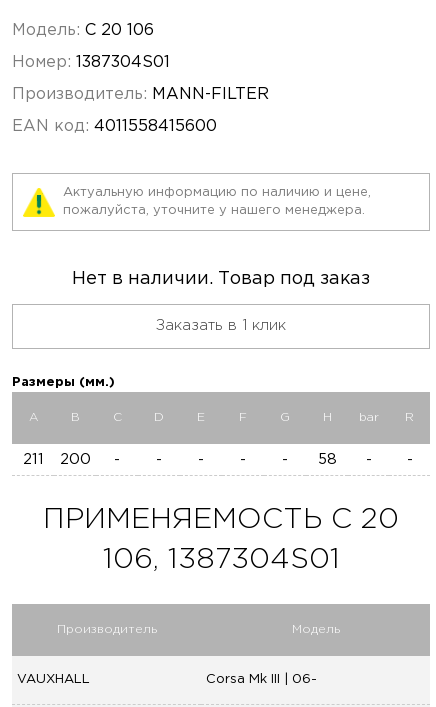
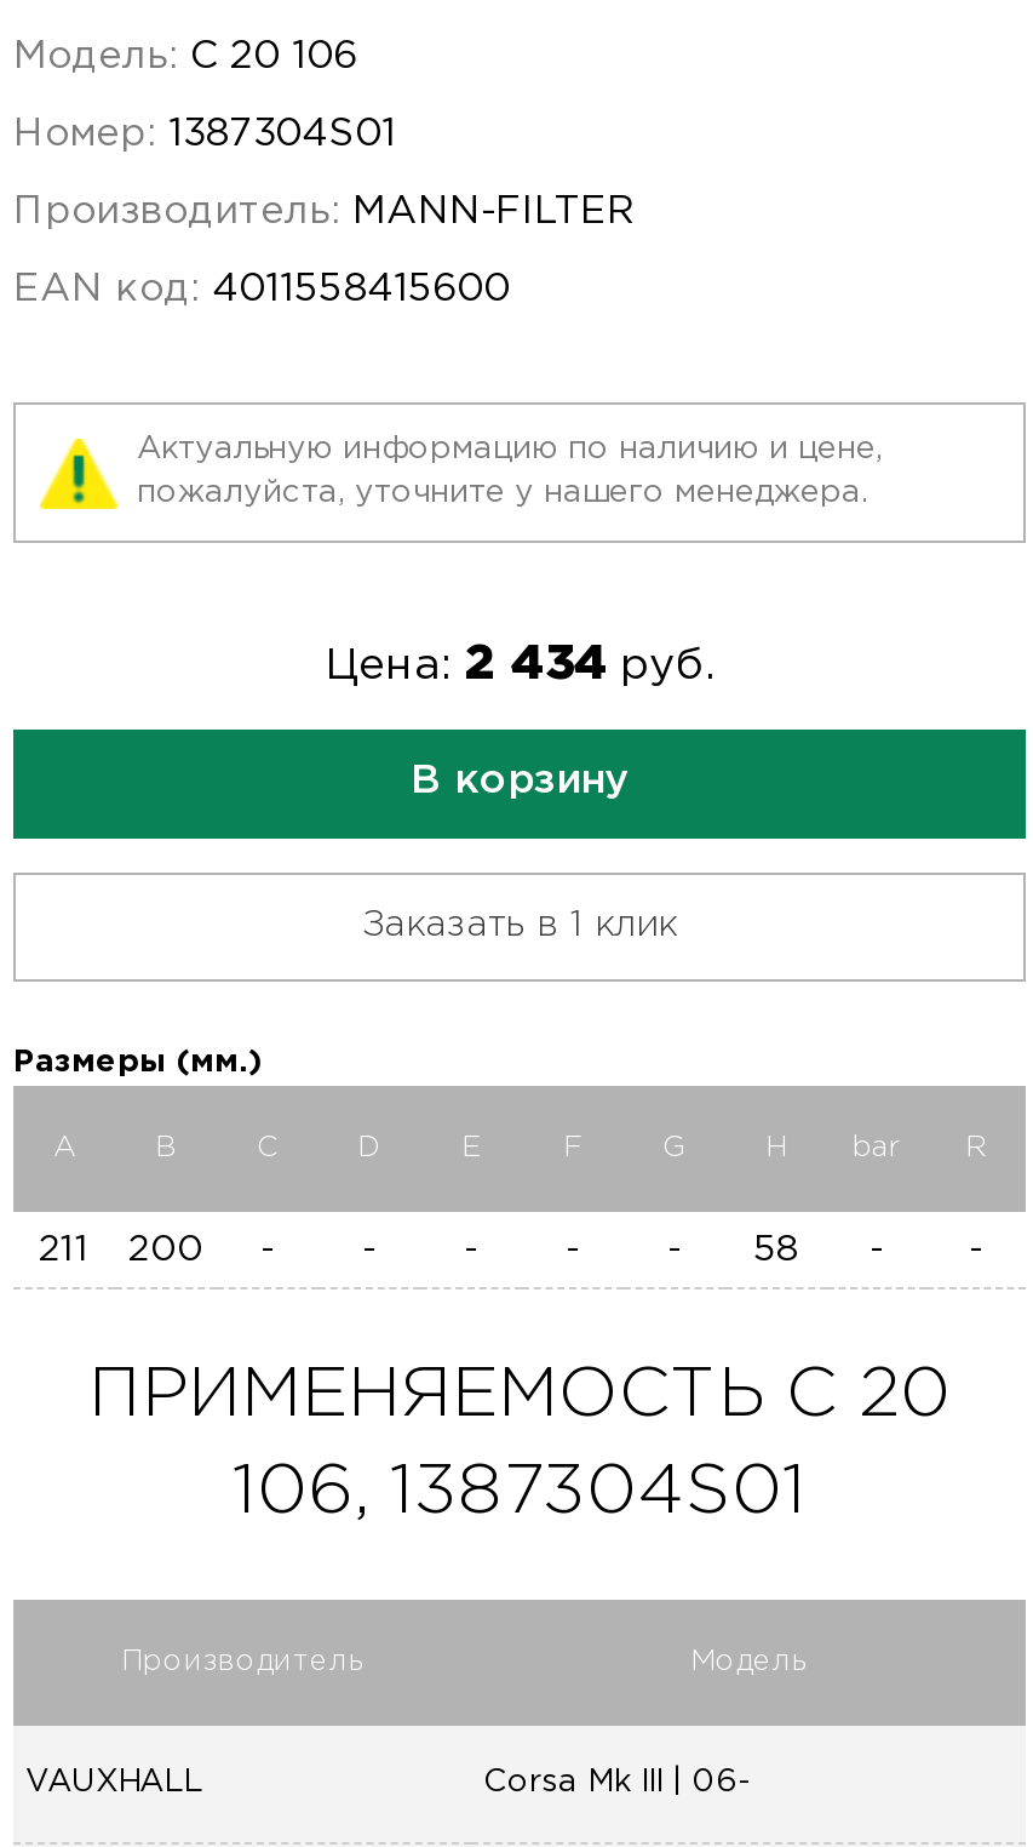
[72,271,370,287] Нет в наличии. Товар под заказ -> [325,641,715,800] Цена: 2 434 руб. | В корзину

